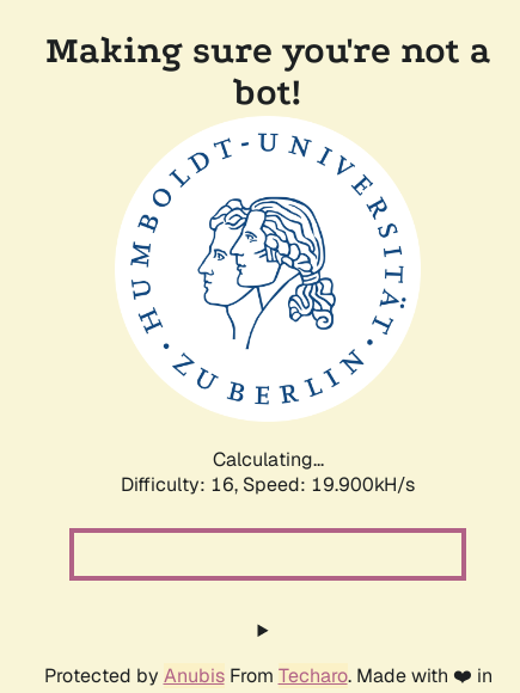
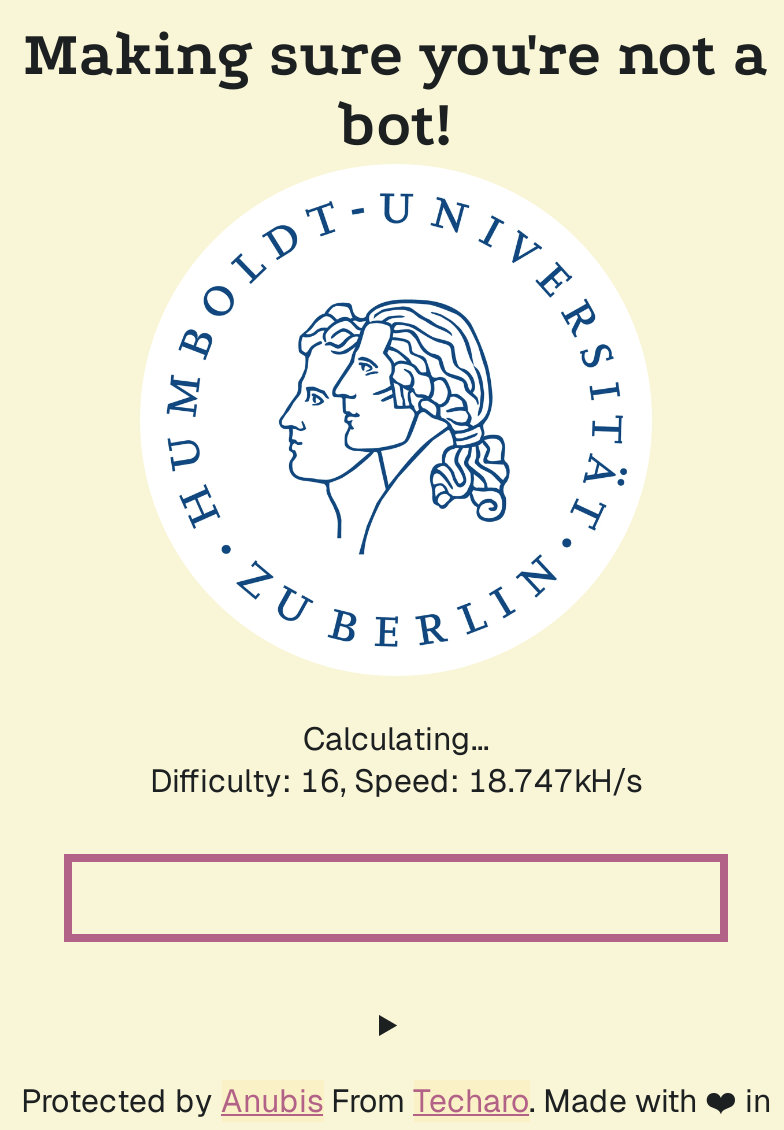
[121,472,415,497] Difficulty: 16, Speed: 19.900kH/s -> [150,760,642,802] Difficulty: 16, Speed: 18.747kH/s

